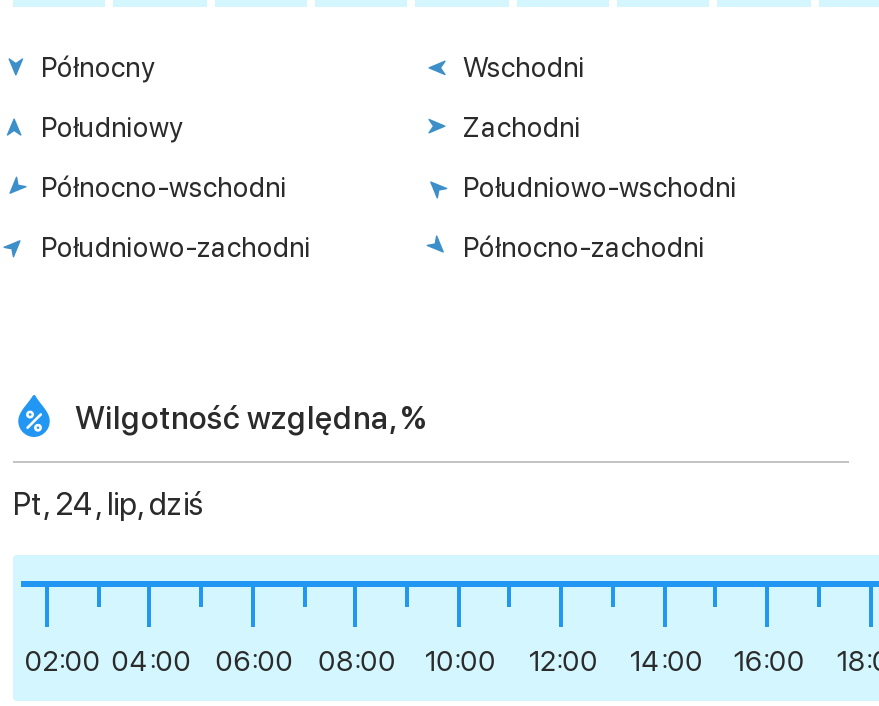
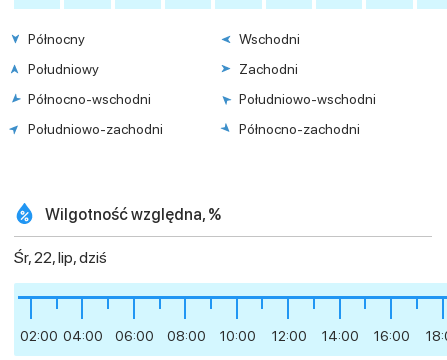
[13,485,205,523] Pt, 24, lip, dziś -> [14,248,107,267] Śr, 22, lip, dziś

